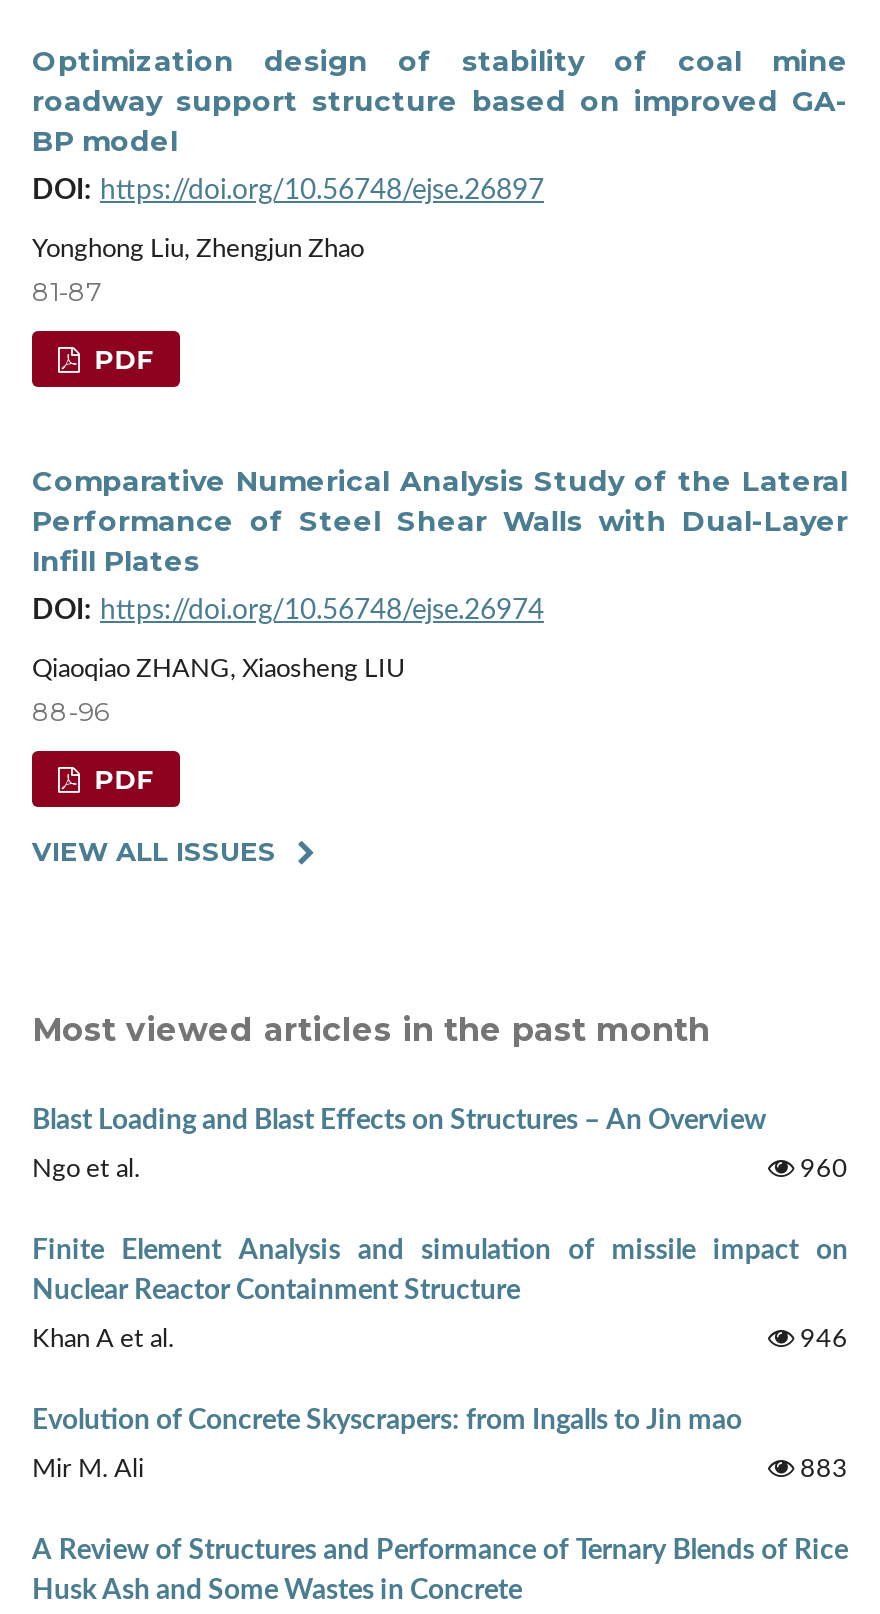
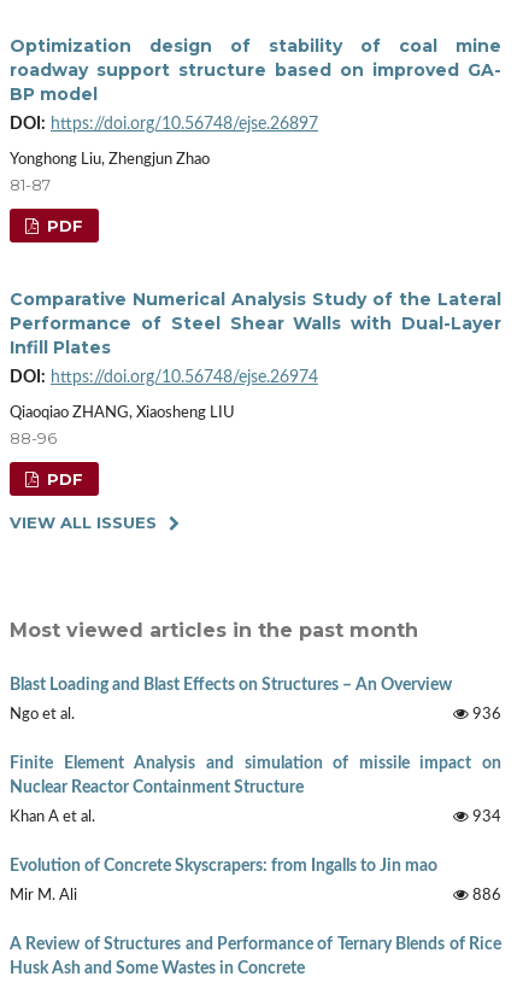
[794,1157,848,1183] 960 -> [469,707,501,722] 936
[794,1327,848,1353] 946 -> [469,809,501,825] 934
[794,1457,848,1483] 883 -> [469,888,501,903] 886

